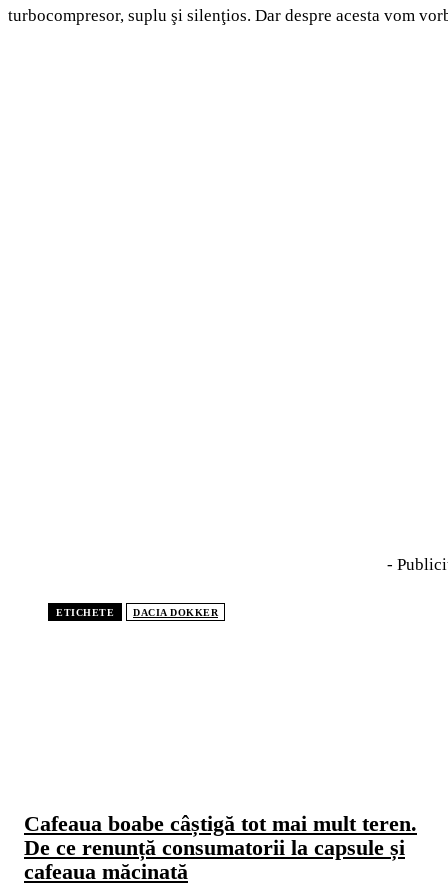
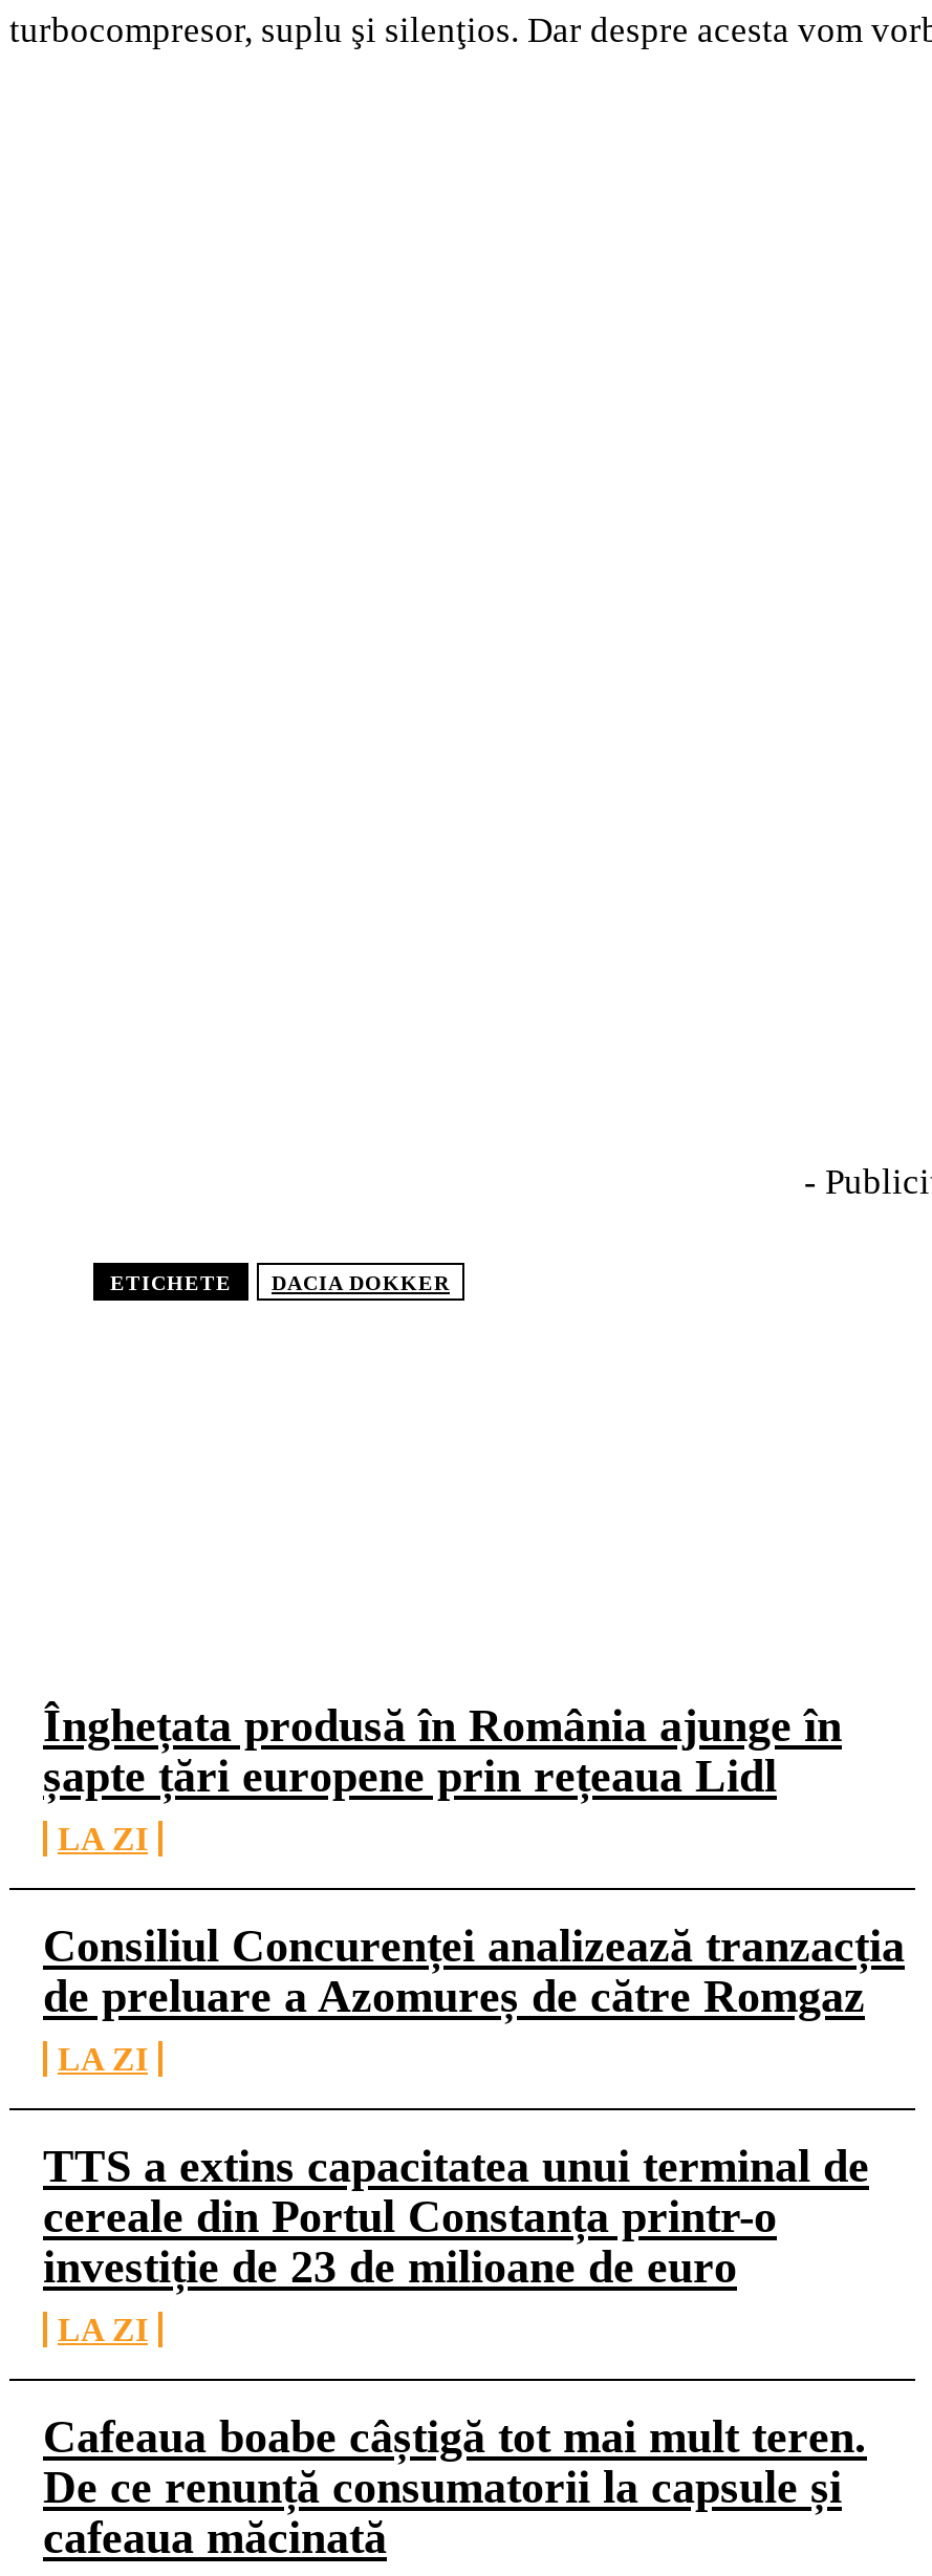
none -> [43,1699,905,2347] Înghețata produsă în România ajunge în | șapte țări europene prin rețeaua Lidl | LA ZI | Consiliul Concurenței analizează tranzacția | de preluare a Azomureș de către Romgaz | LA ZI | TTS a extins capacitatea unui terminal de | cereale din Portul Constanța printr-o | investiție de 23 de milioane de euro | LA ZI

